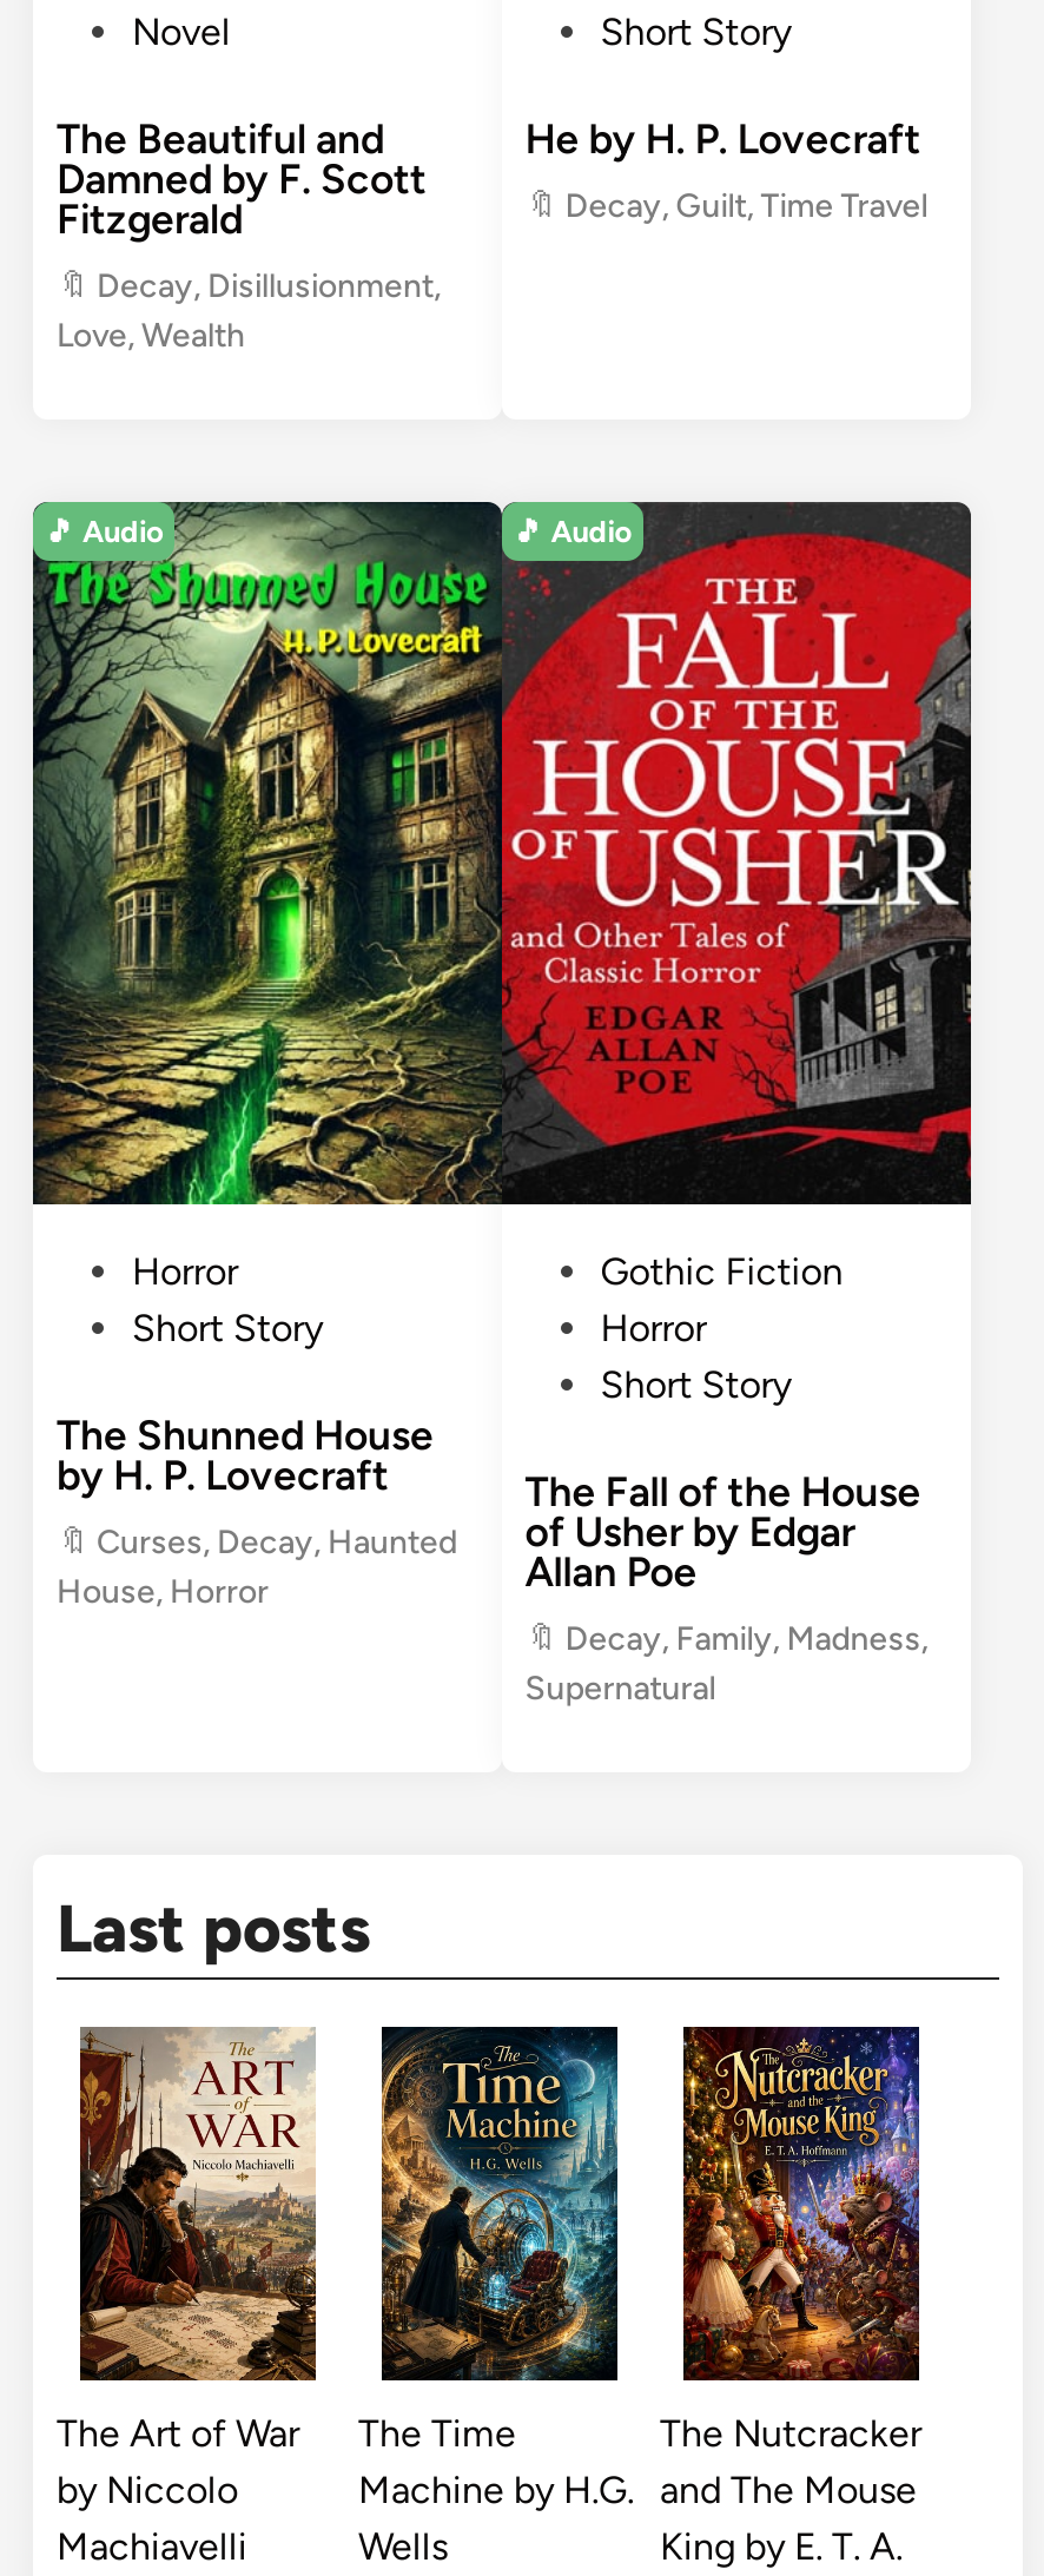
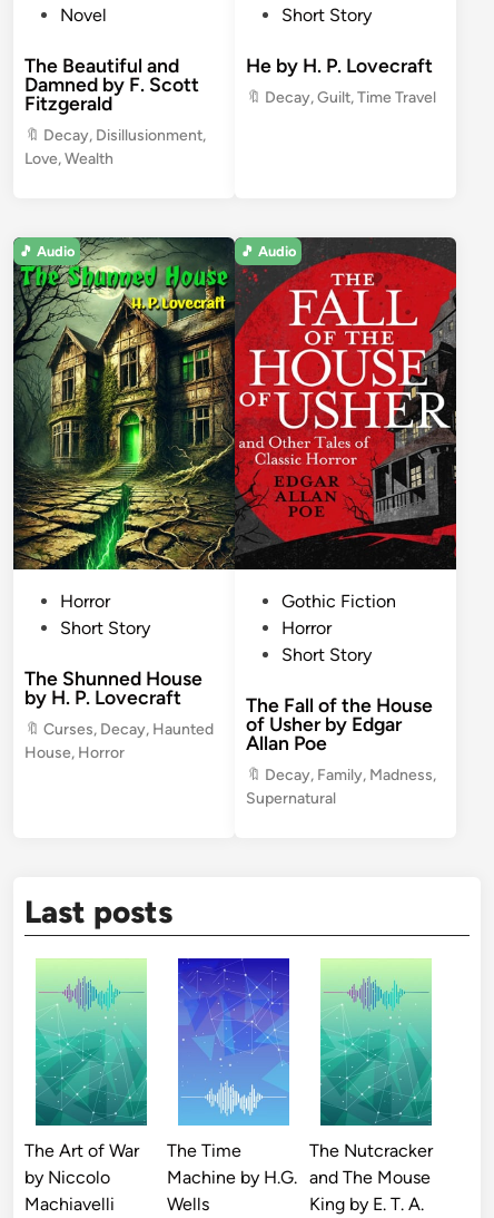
[78,2025,318,2383] [image] -> [34,958,148,1127] [image]
[379,2025,620,2383] [image] -> [177,957,290,1127] [image]
[681,2025,921,2383] [image] -> [319,958,433,1127] [image]

